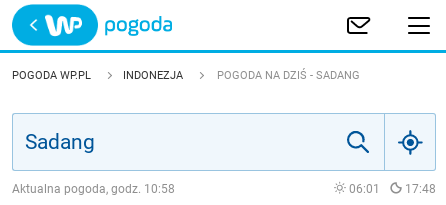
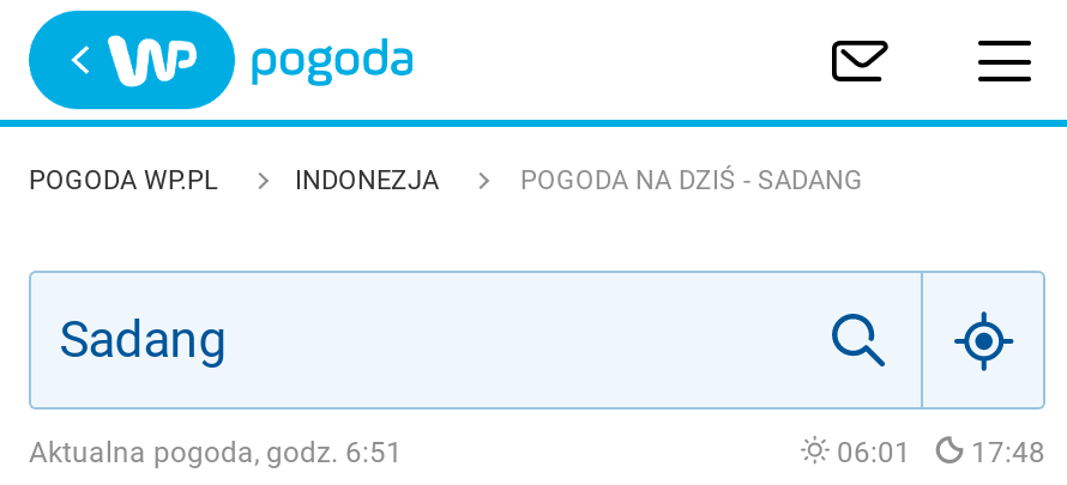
[12,182,175,196] Aktualna pogoda, godz. 10:58 -> [29,436,403,469] Aktualna pogoda, godz. 6:51

